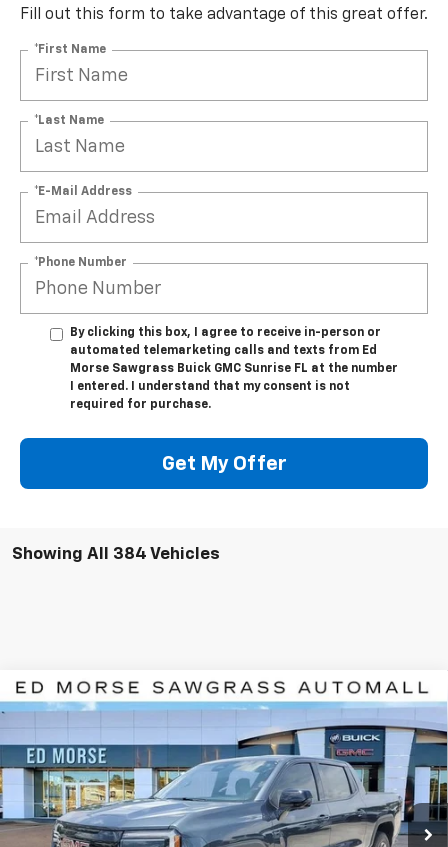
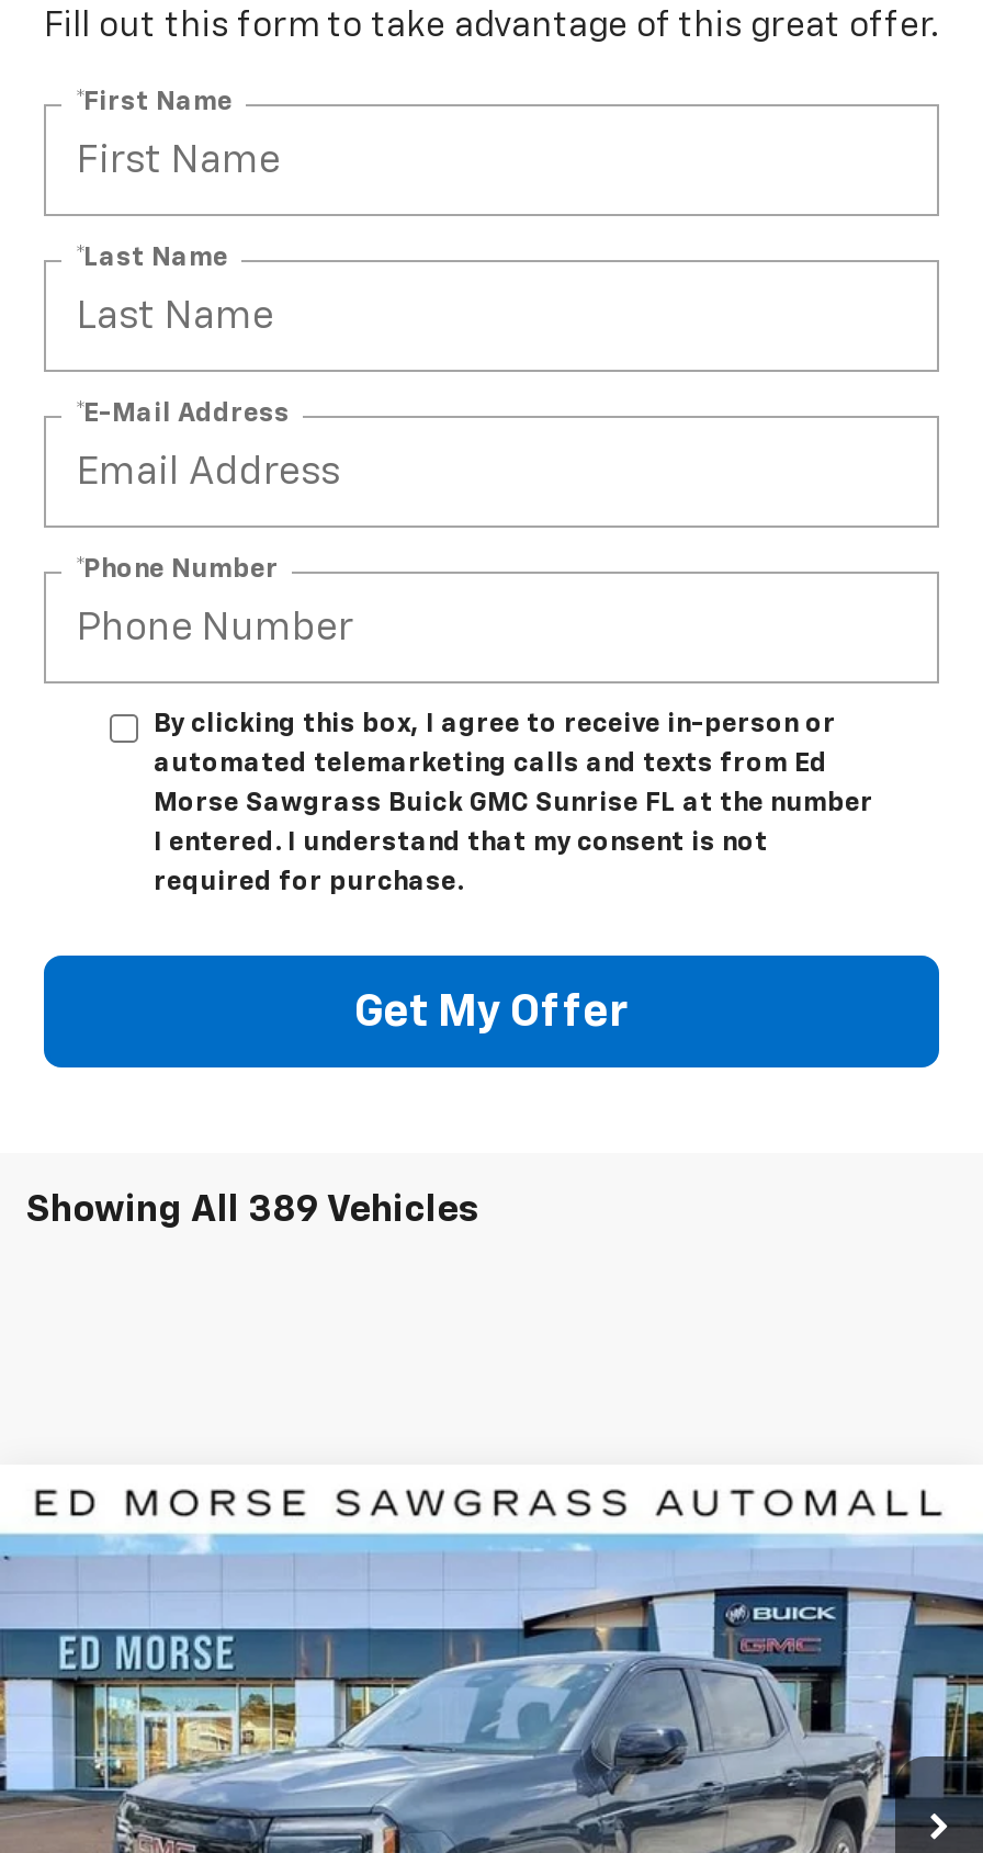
[12,546,220,563] Showing All 384 Vehicles -> [26,1194,481,1231] Showing All 389 Vehicles

